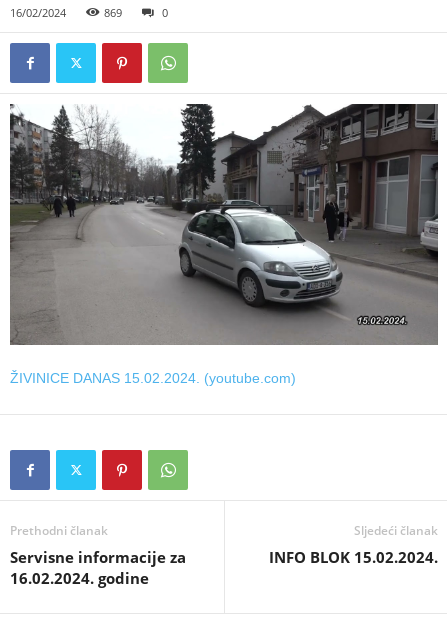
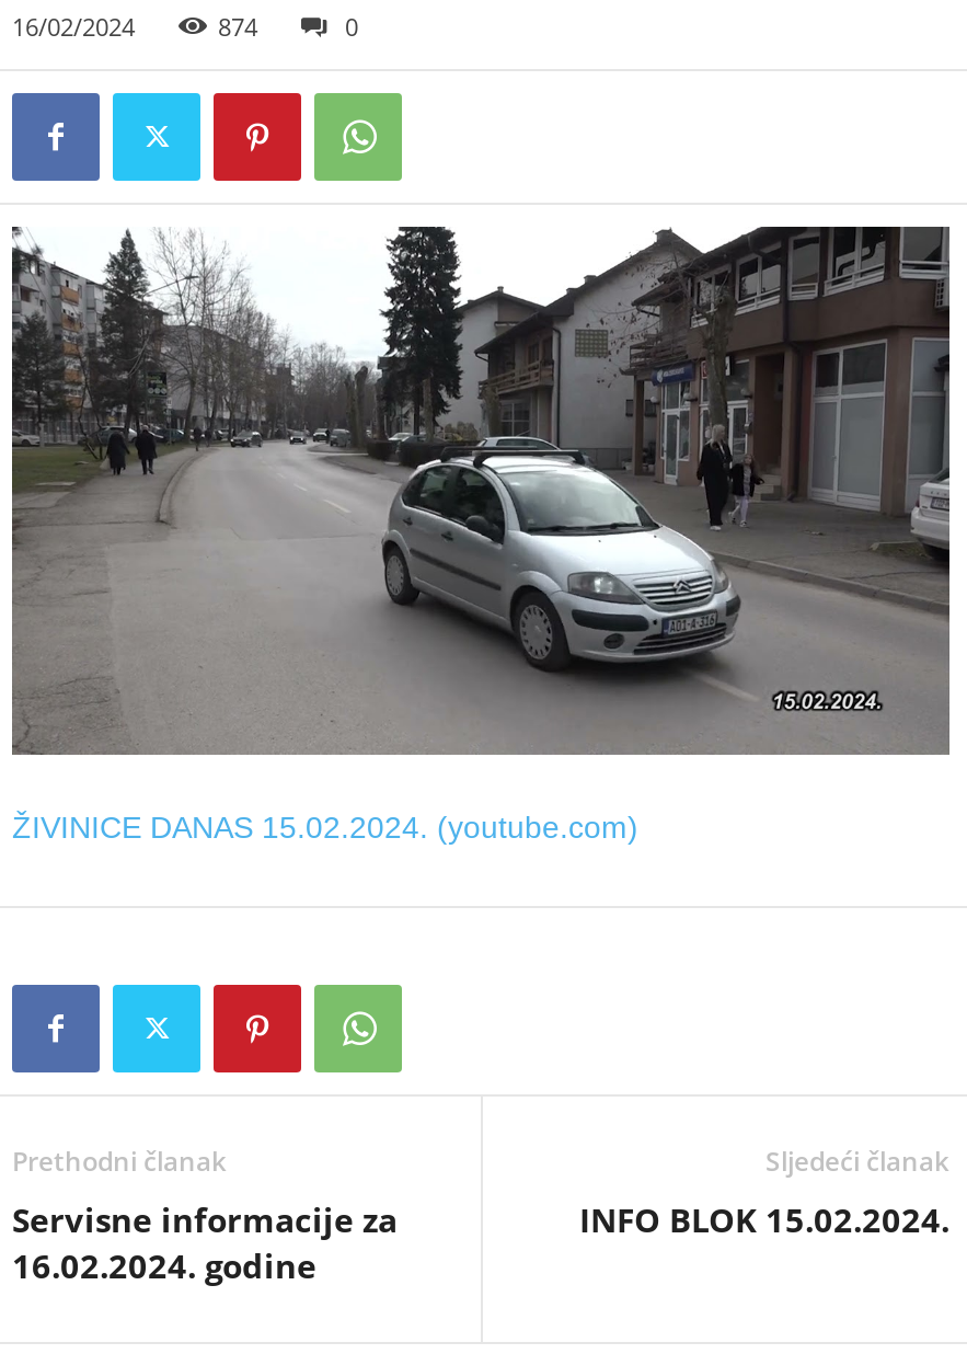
[104,5,122,20] 869 -> [218,10,257,43] 874

